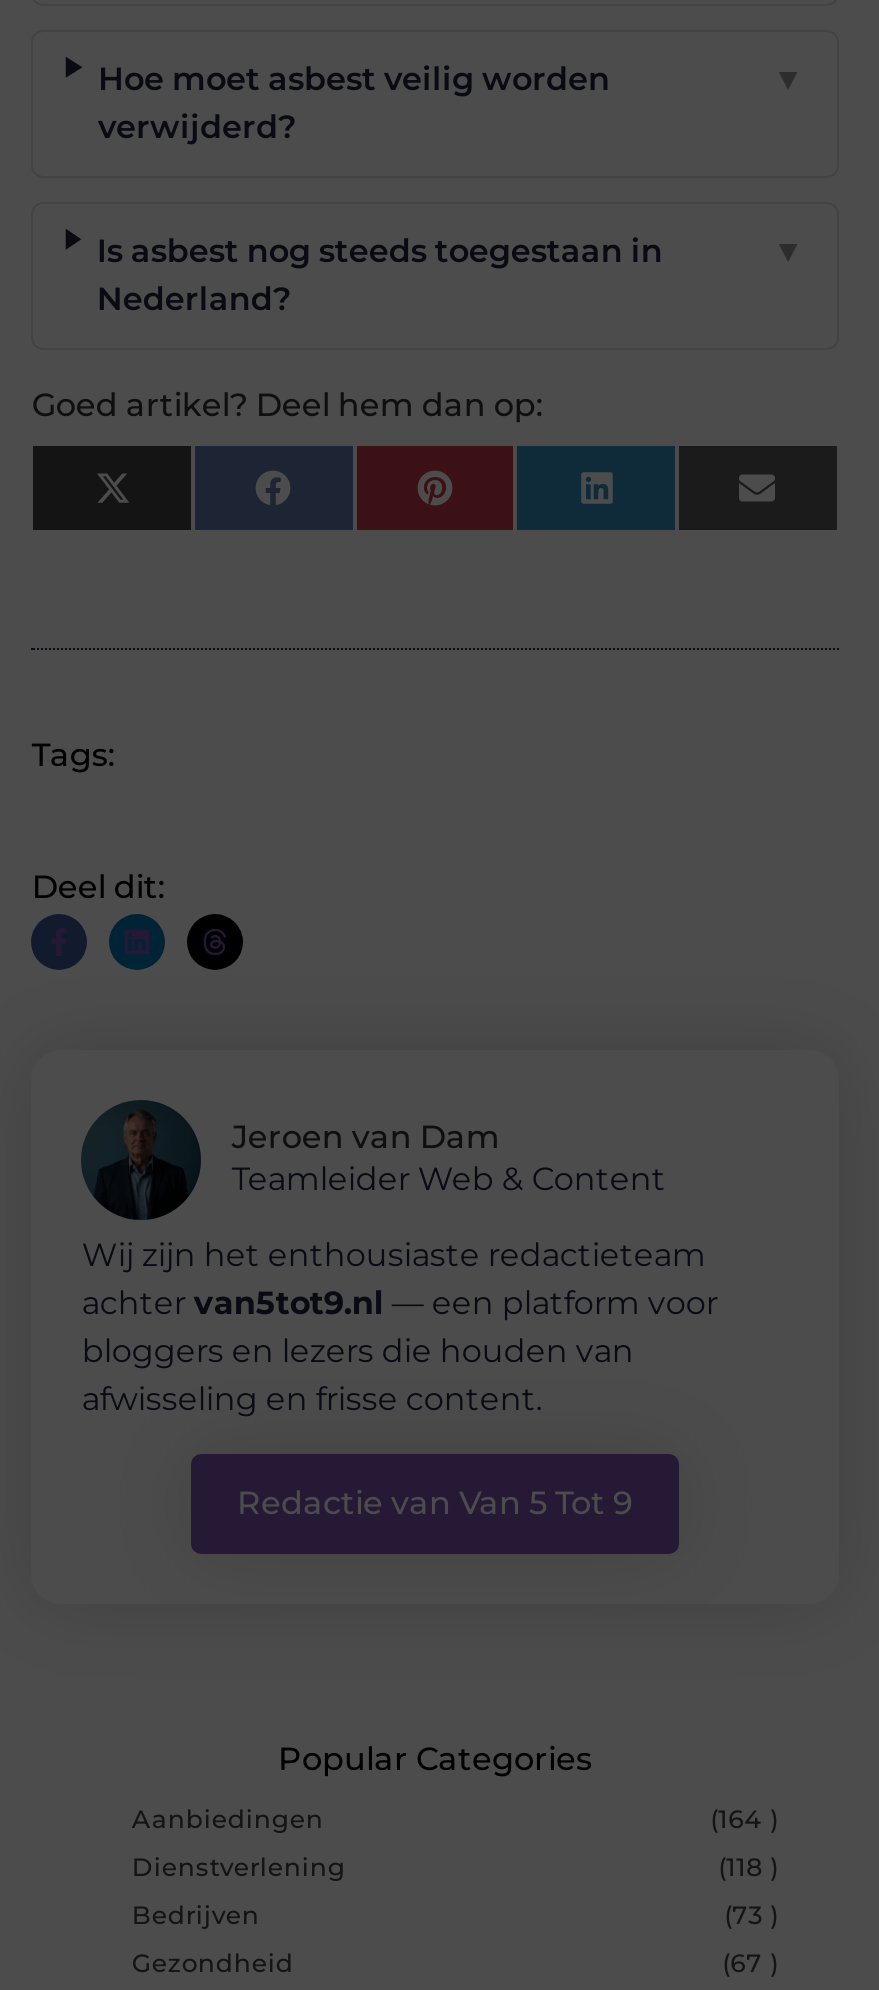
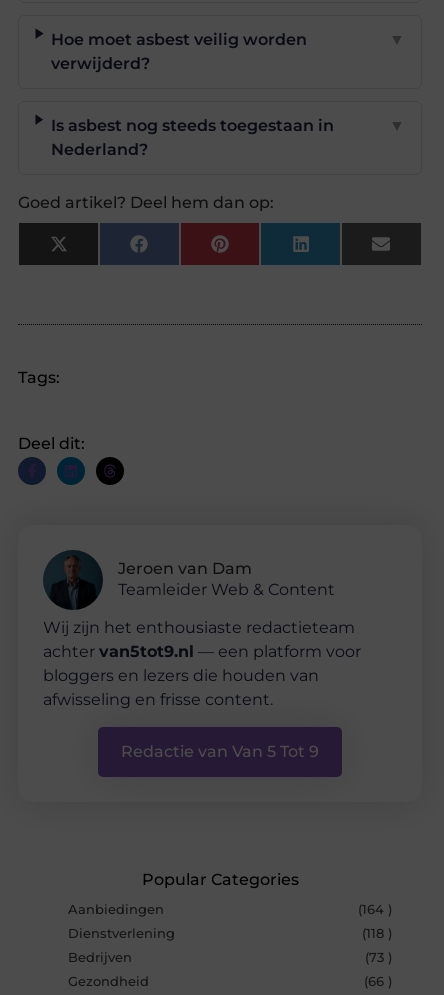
[722,1947,778,1977] (67 ) -> [364,974,392,989] (66 )

